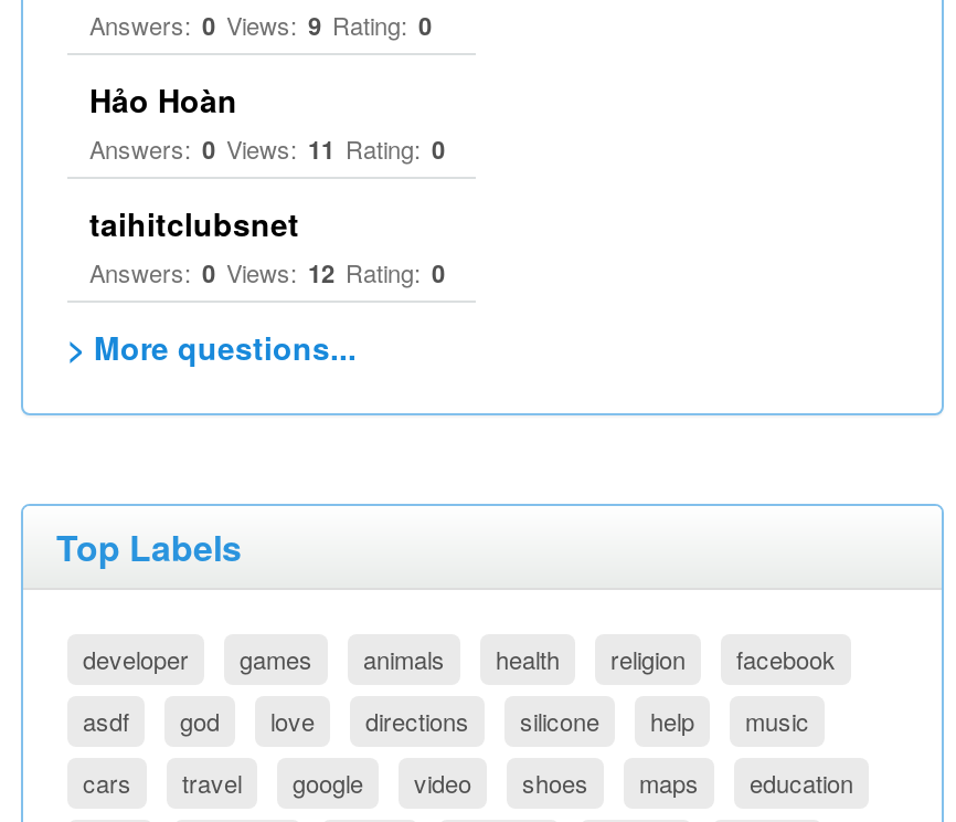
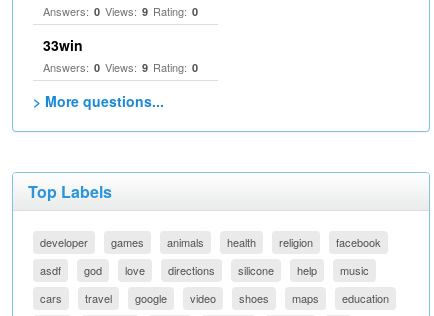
[89,77,445,289] Hảo Hoàn | Answers: 0 Views: 11 Rating: 0 | taihitclubsnet | Answers: 0 Views: 12 Rating: 0 -> [43,35,198,75] 33win | Answers: 0 Views: 9 Rating: 0

